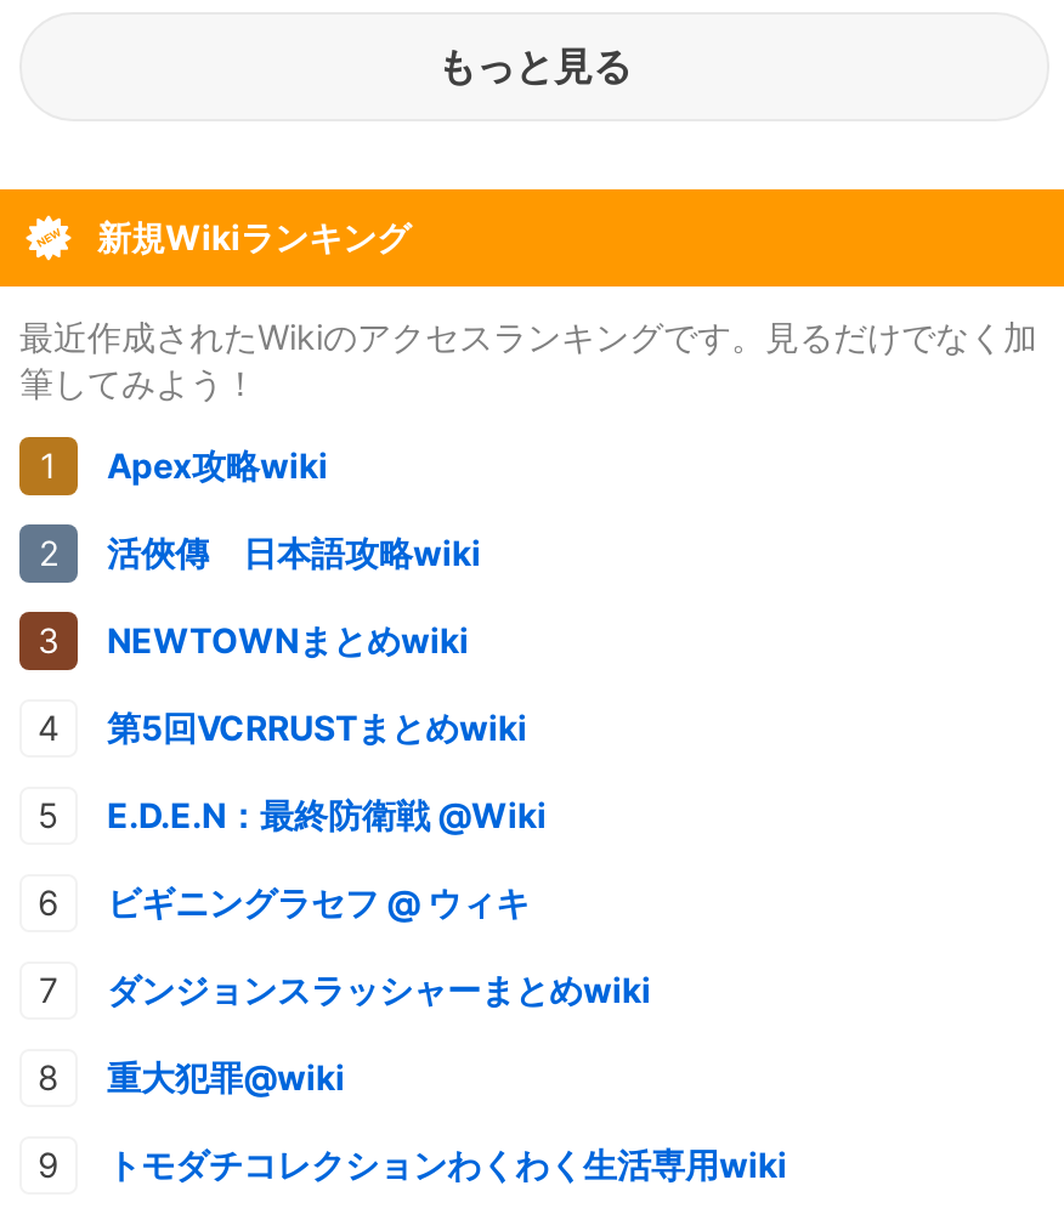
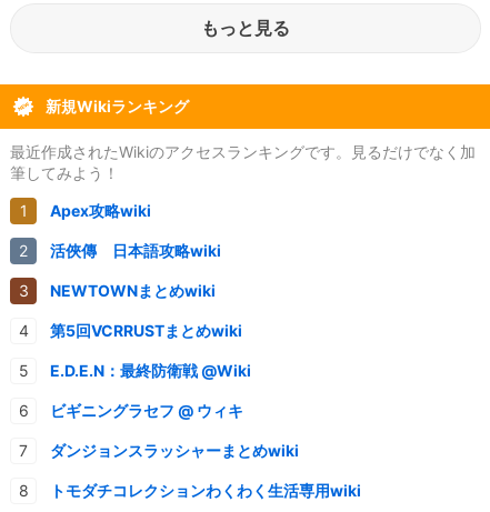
[107,1055,345,1096] 重大犯罪@wiki -> none

